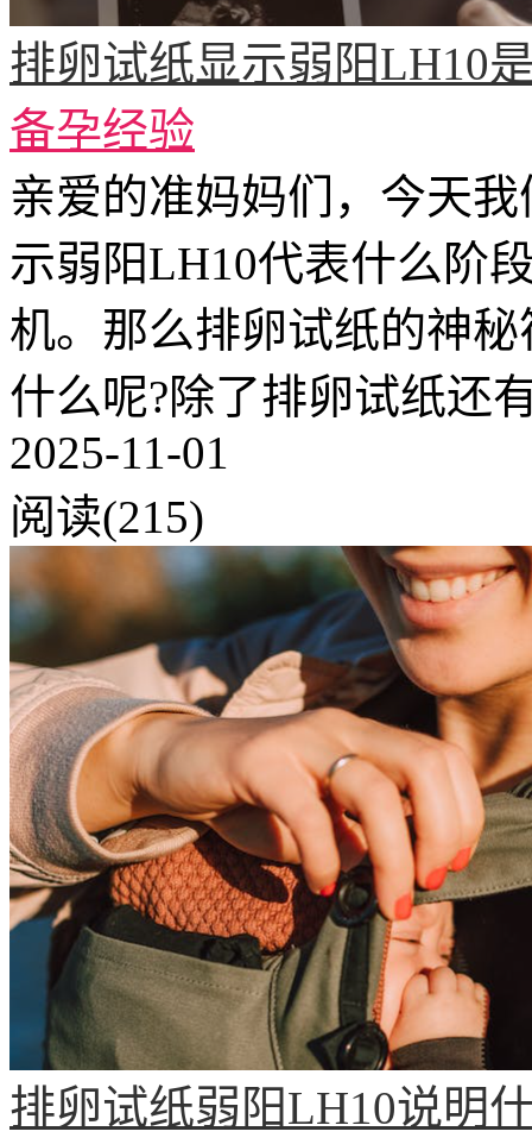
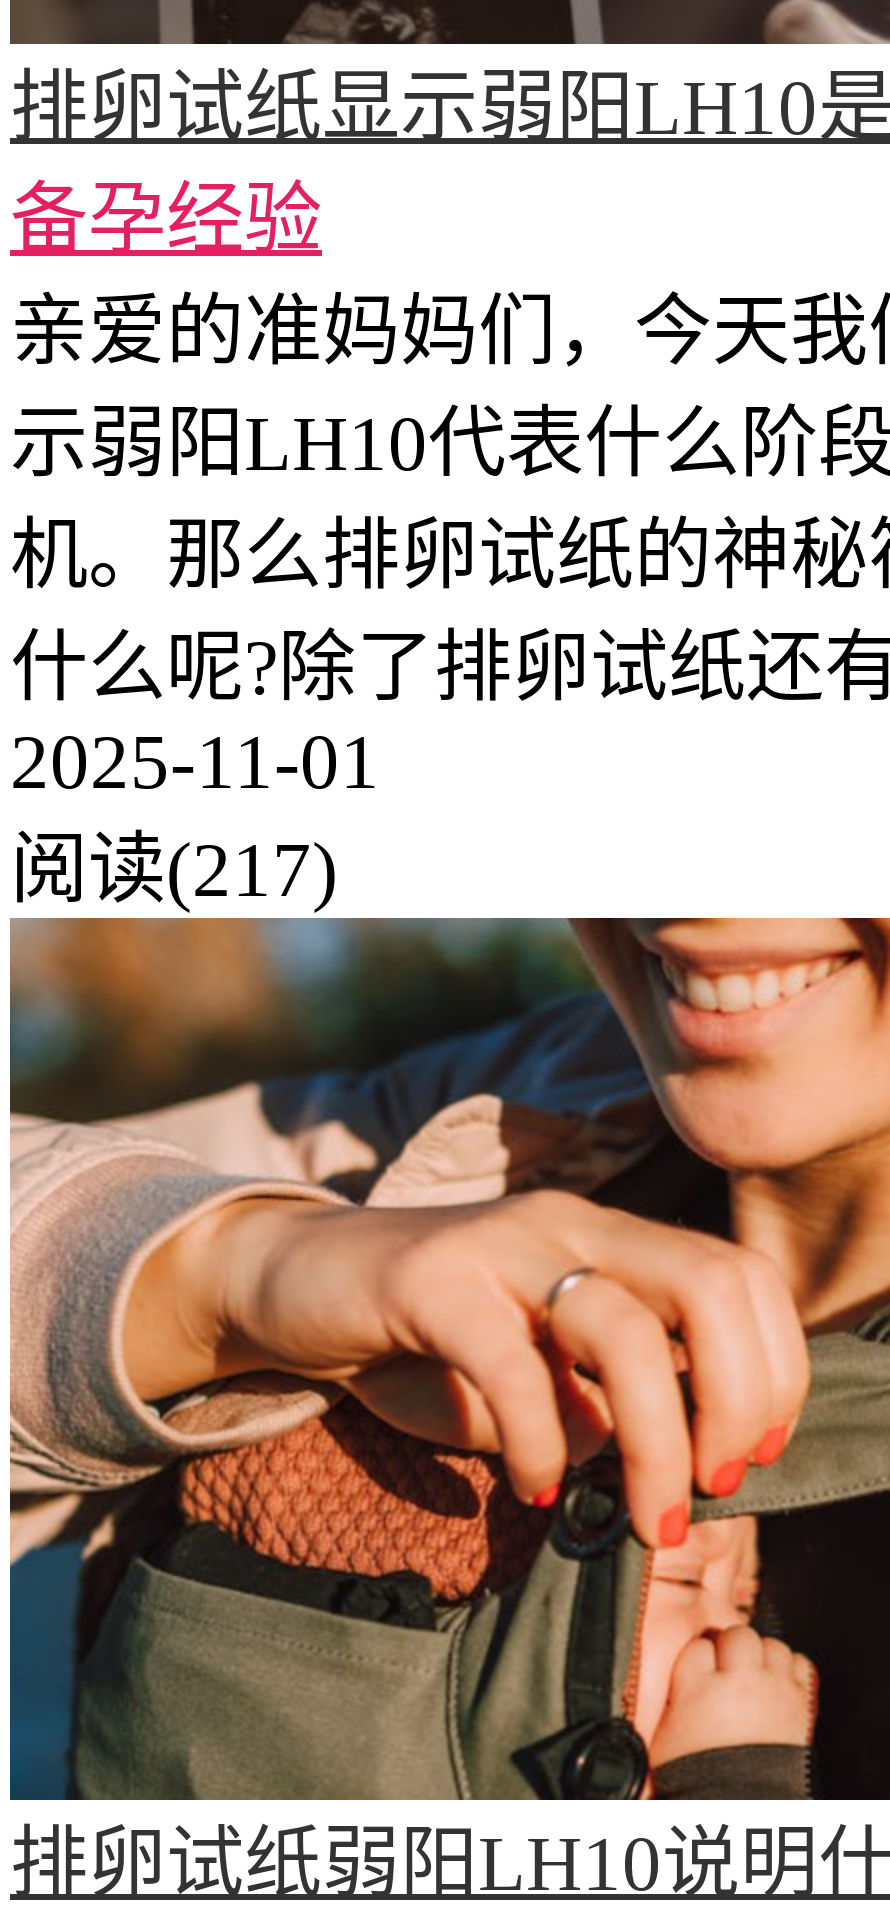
[9,491,204,542] 阅读(215) -> [10,826,338,912] 阅读(217)

